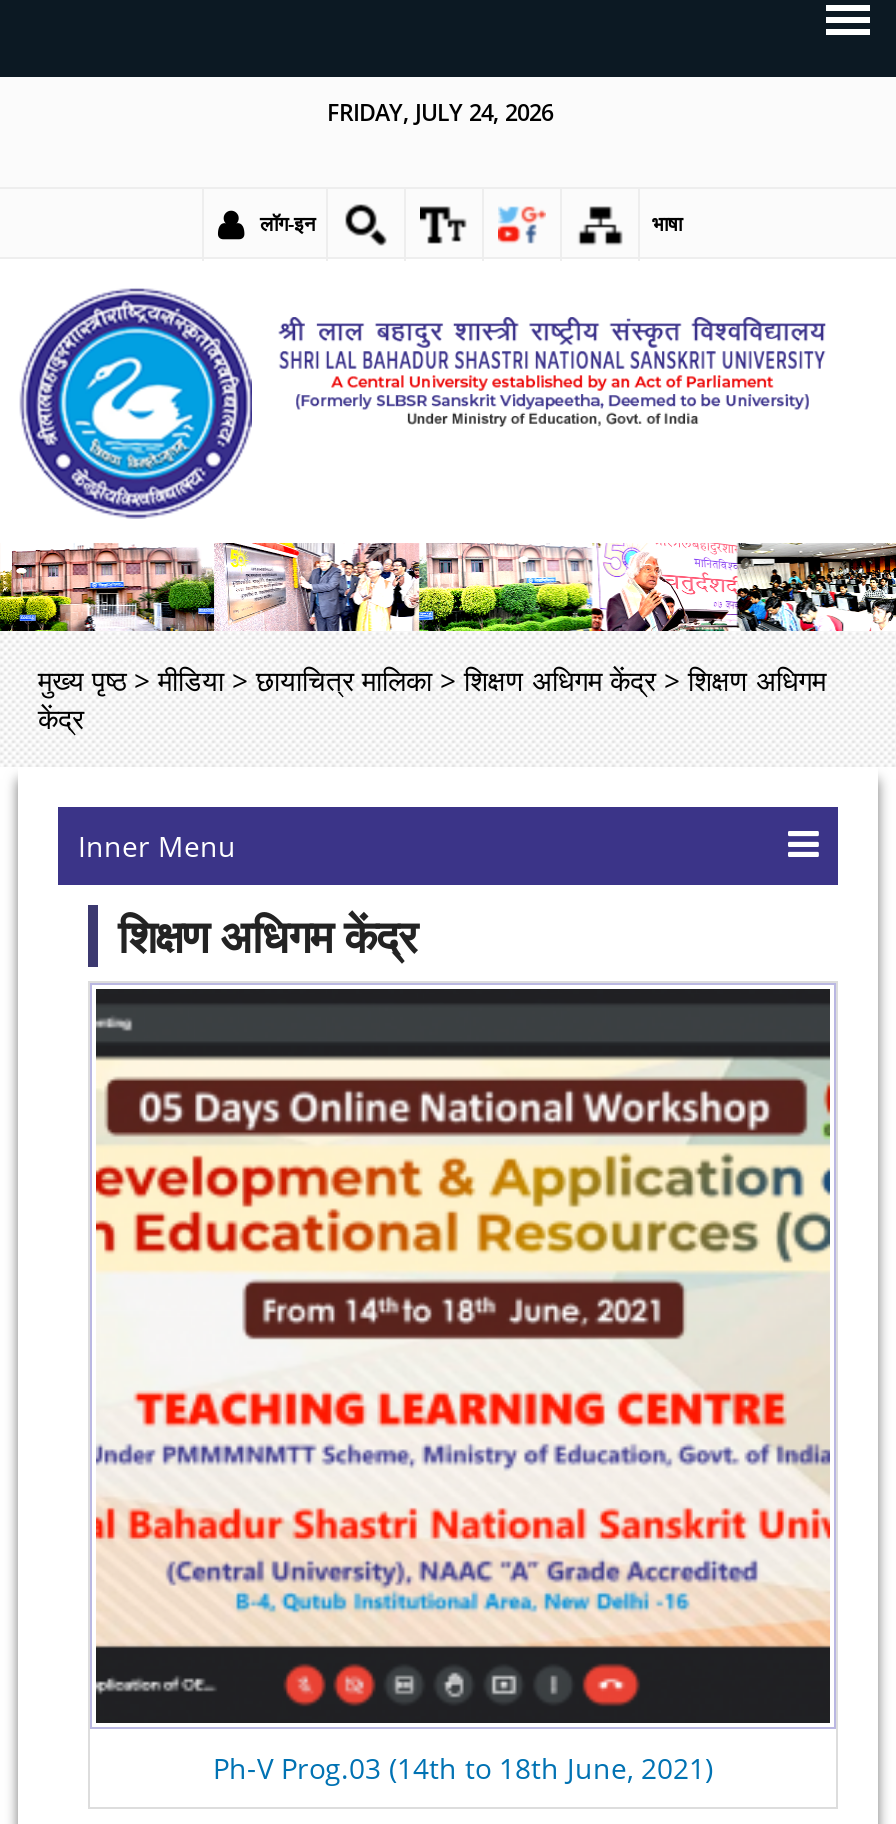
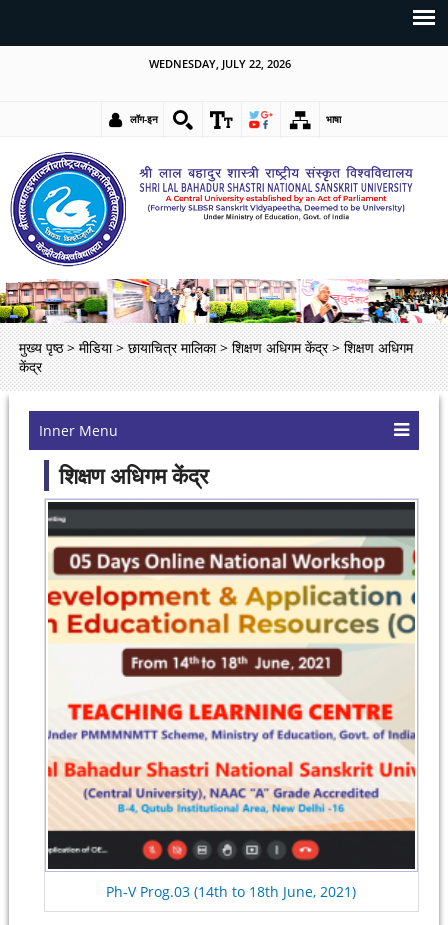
[327,97,553,127] FRIDAY, JULY 24, 2026 -> [149,56,291,71] WEDNESDAY, JULY 22, 2026

